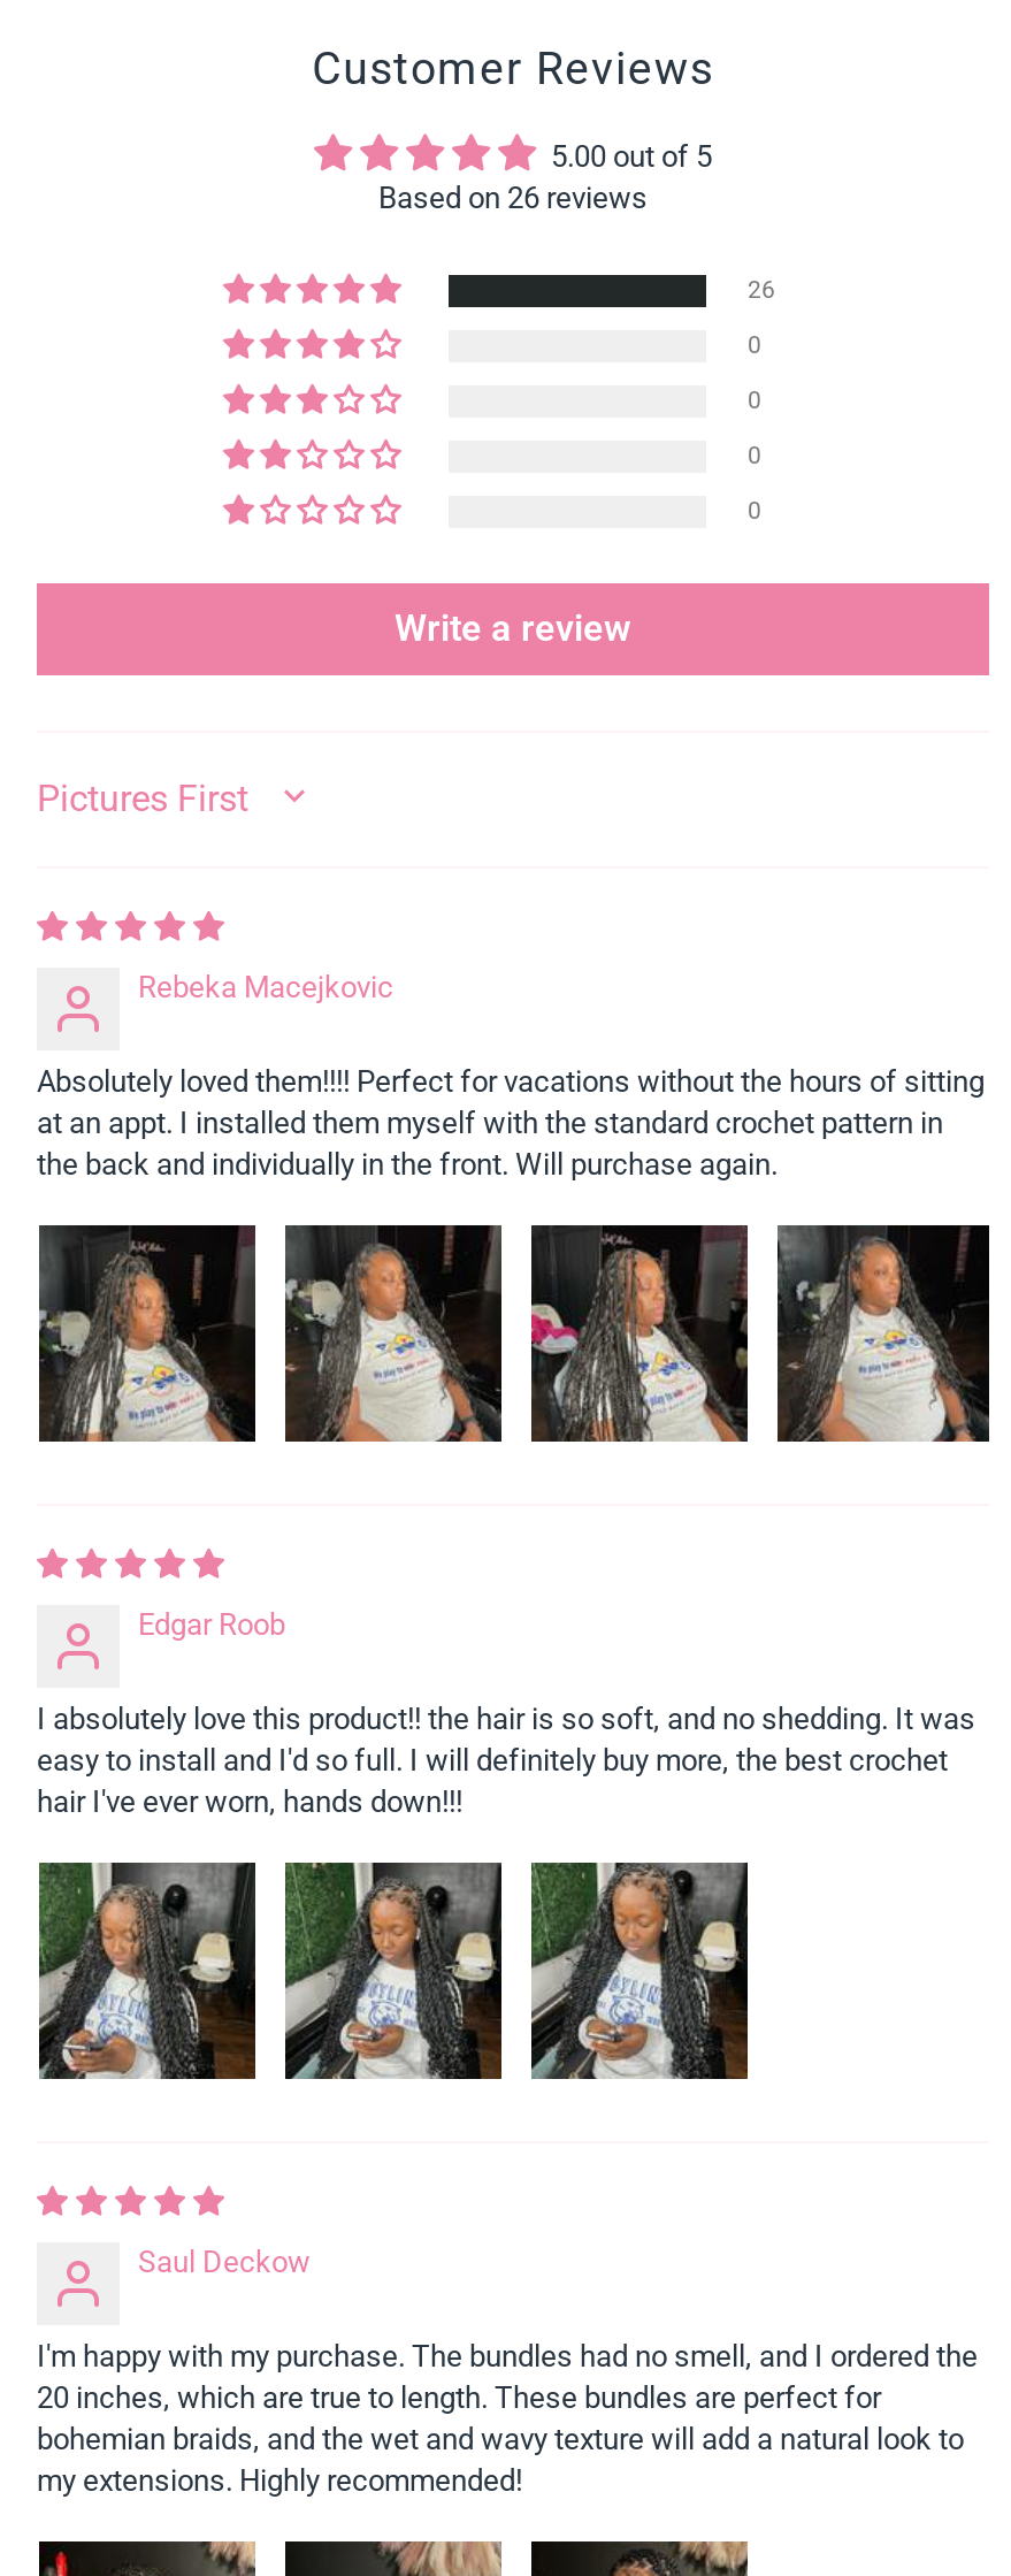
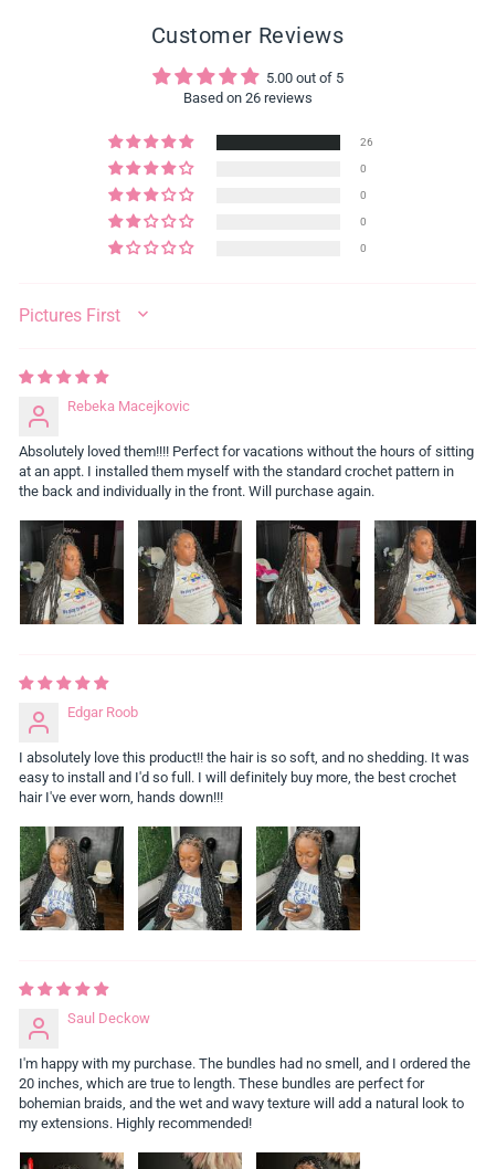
[395,605,631,649] Write a review -> none

